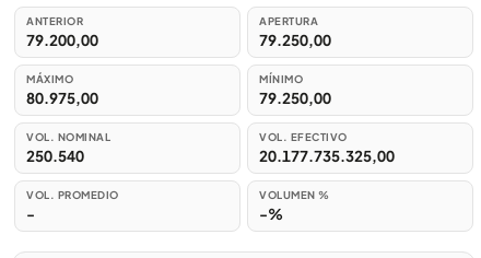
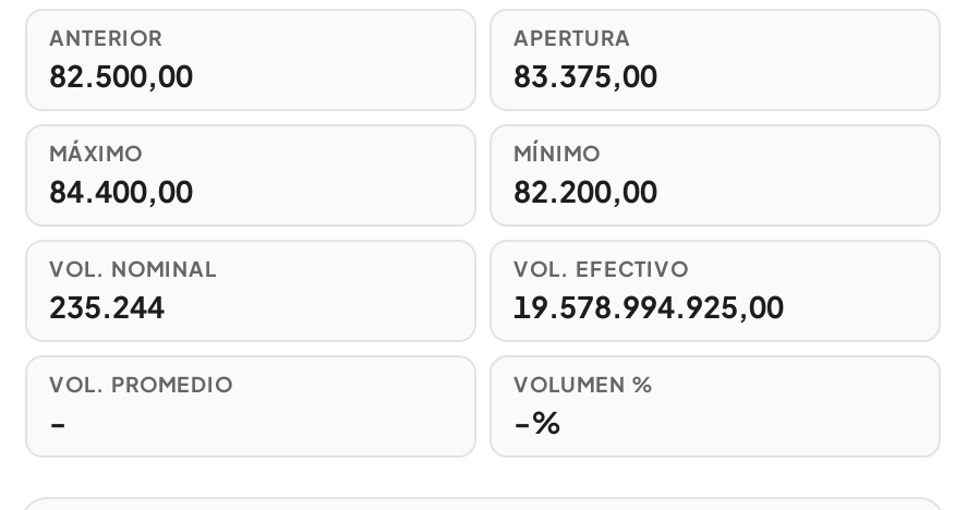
[26,31,98,49] 79.200,00 -> [49,57,193,94] 82.500,00
[259,31,331,49] 79.250,00 -> [513,57,657,94] 83.375,00
[26,89,98,107] 80.975,00 -> [49,172,193,209] 84.400,00
[259,89,331,107] 79.250,00 -> [513,172,657,209] 82.200,00
[26,146,84,165] 250.540 -> [49,288,165,325] 235.244
[259,146,395,165] 20.177.735.325,00 -> [513,288,784,325] 19.578.994.925,00

